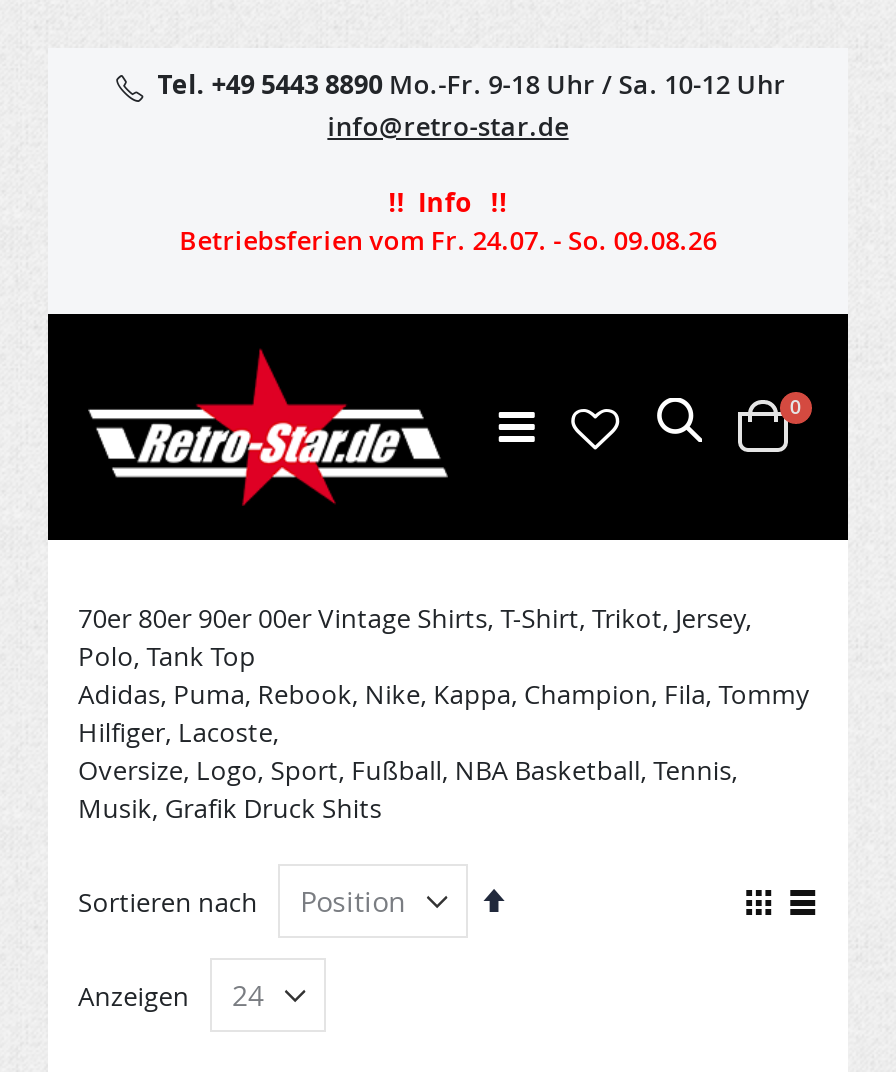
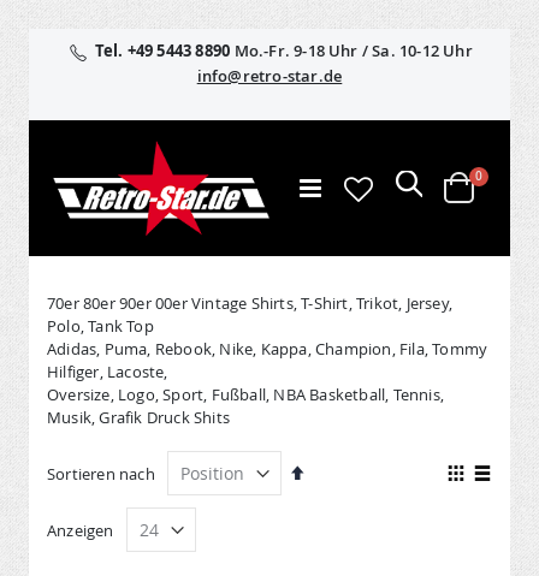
[179,184,717,258] !! Info !! | Betriebsferien vom Fr. 24.07. - So. 09.08.26 -> none

